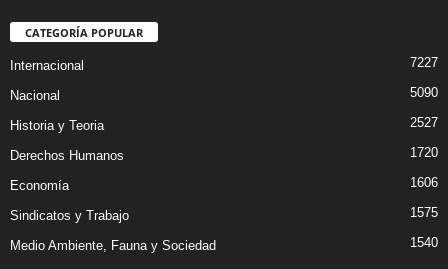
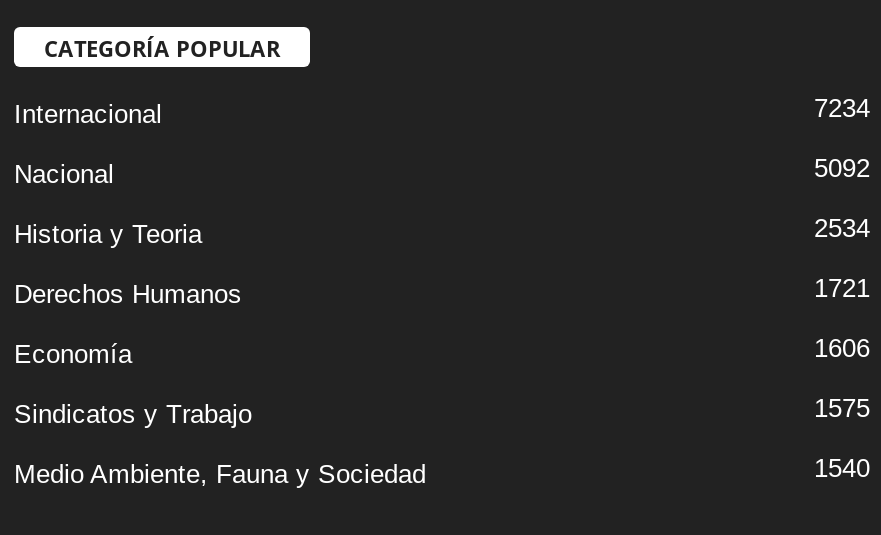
[410,55,438,70] 7227 -> [814,94,870,124] 7234
[410,85,438,100] 5090 -> [814,154,870,184] 5092
[410,115,438,130] 2527 -> [814,214,870,244] 2534
[410,145,438,160] 1720 -> [814,274,870,304] 1721

